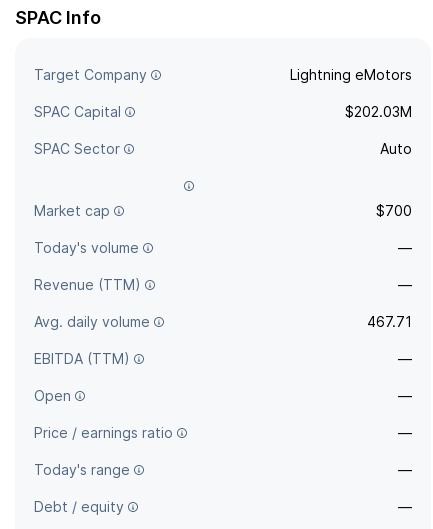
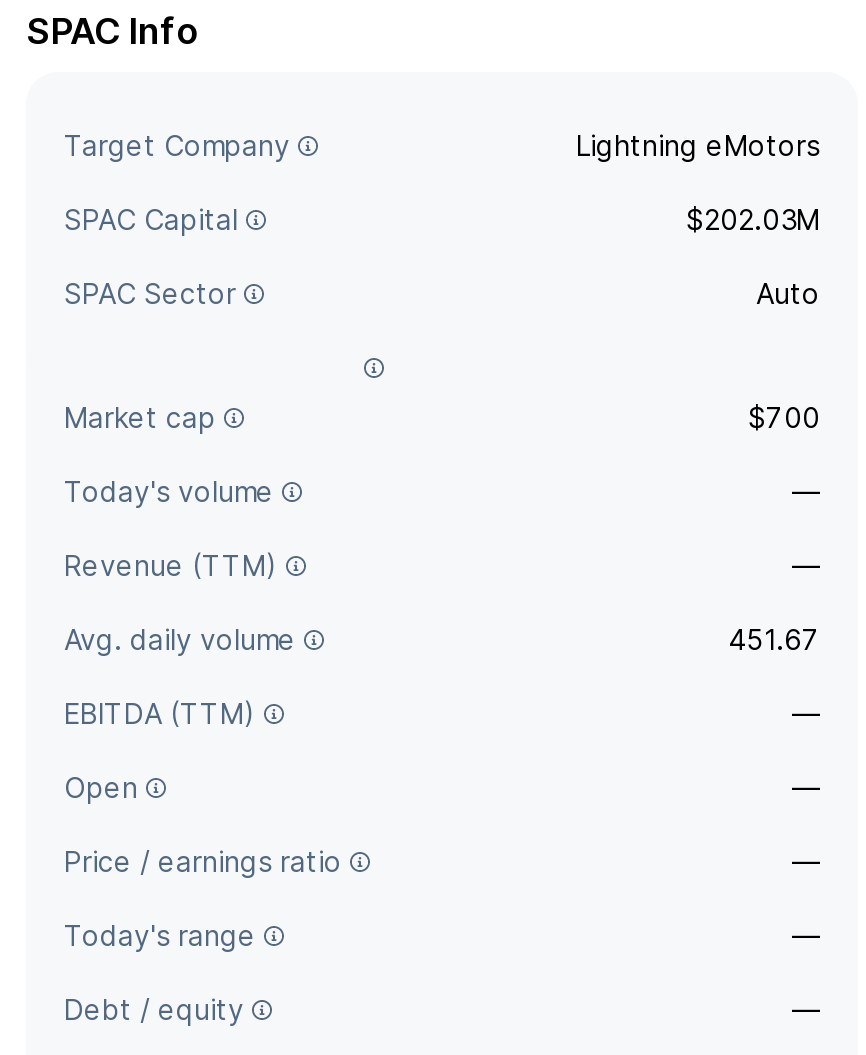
[367,313,412,330] 467.71 -> [728,622,820,656] 451.67

